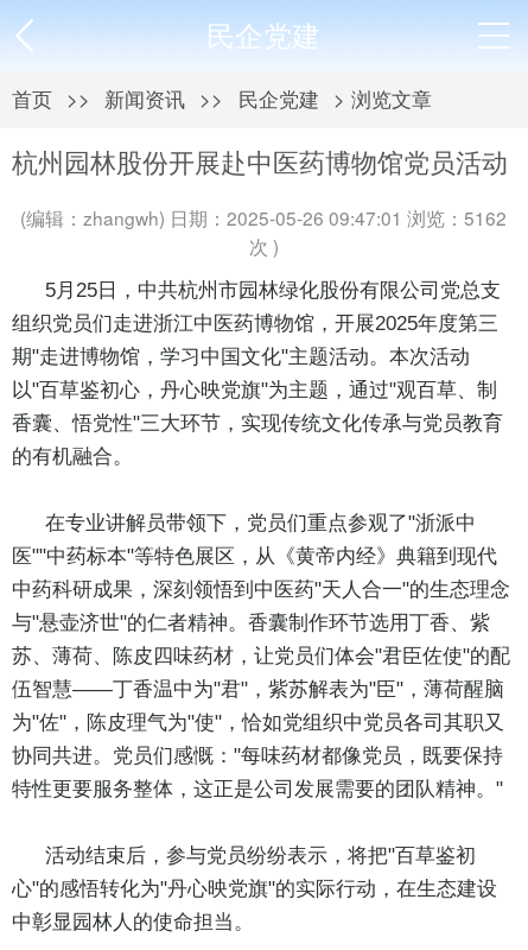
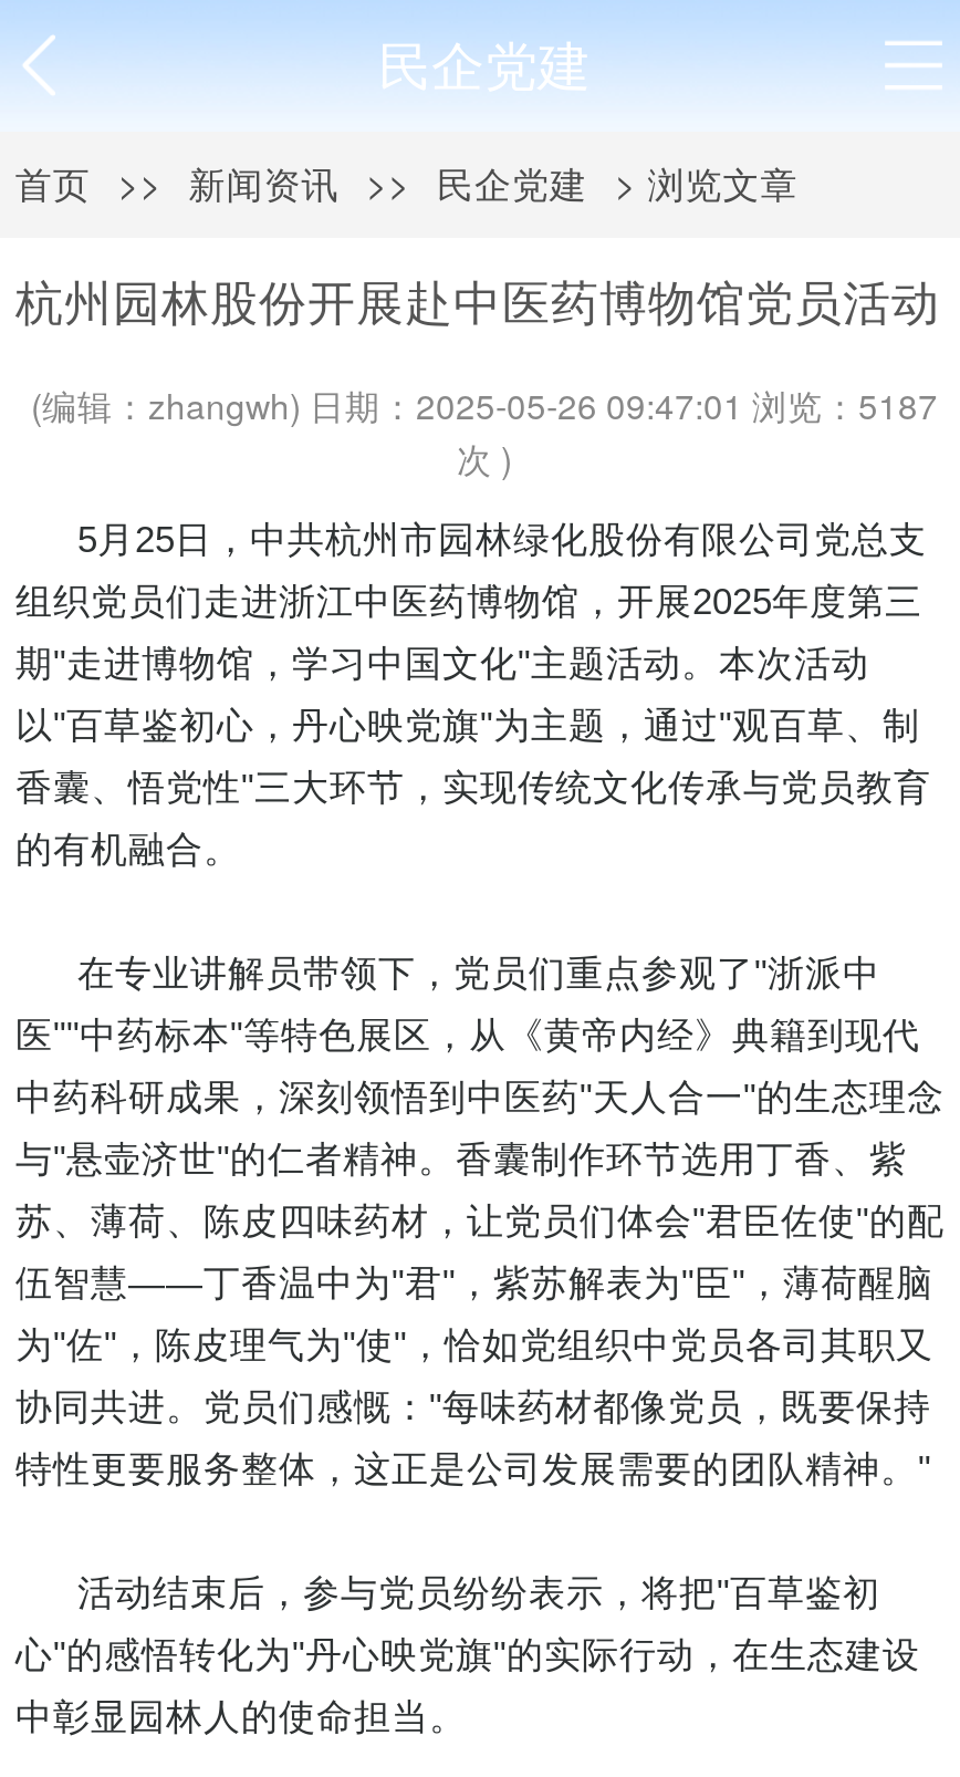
[20,204,507,230] (编辑：zhangwh) 日期：2025-05-26 09:47:01 浏览：5162 -> [31,378,938,427] (编辑：zhangwh) 日期：2025-05-26 09:47:01 浏览：5187

